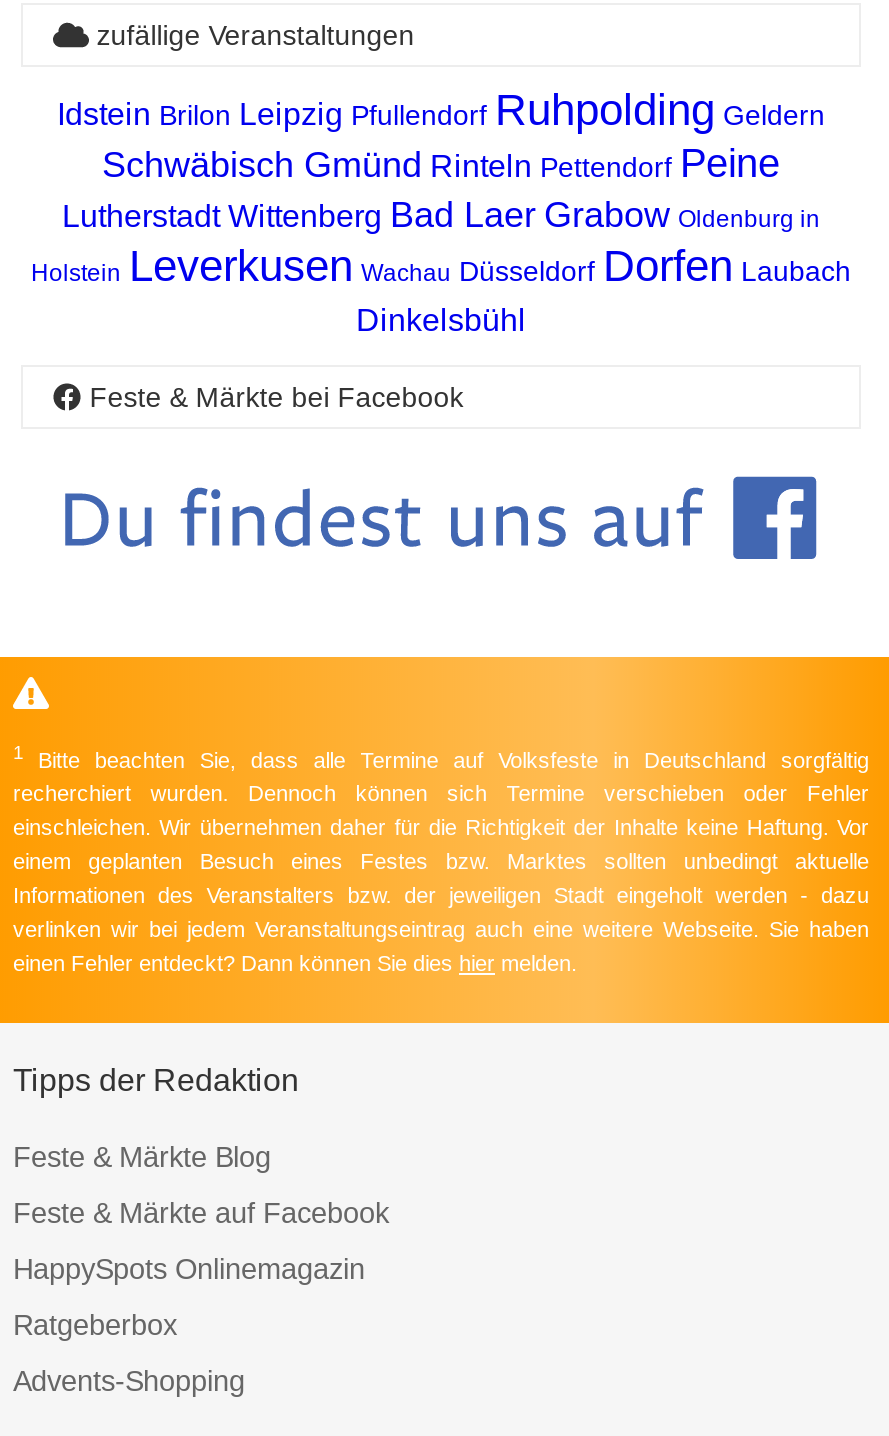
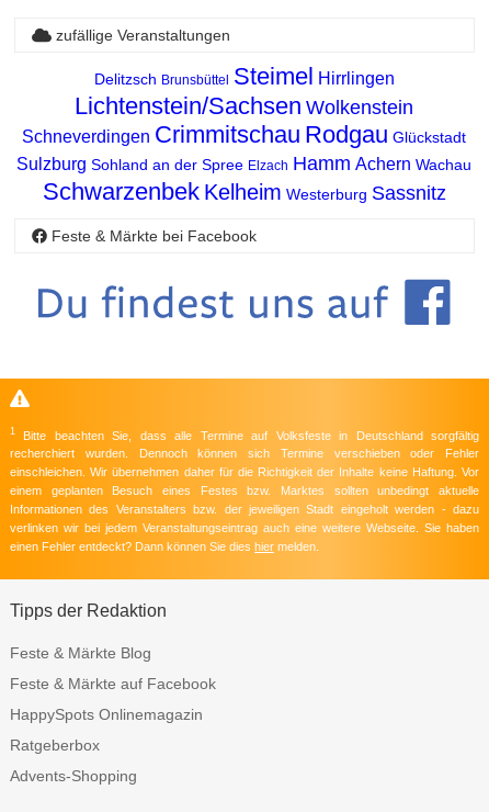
[31,85,851,337] Idstein Brilon Leipzig Pfullendorf Ruhpolding Geldern | Schwäbisch Gmünd Rinteln Pettendorf Peine | Lutherstadt Wittenberg Bad Laer Grabow Oldenburg in | Holstein Leverkusen Wachau Düsseldorf Dorfen Laubach | Dinkelsbühl -> [17,62,472,205] Delitzsch Brunsbüttel Steimel Hirrlingen | Lichtenstein/Sachsen Wolkenstein | Schneverdingen Crimmitschau Rodgau Glückstadt | Sulzburg Sohland an der Spree Elzach Hamm Achern Wachau | Schwarzenbek Kelheim Westerburg Sassnitz

